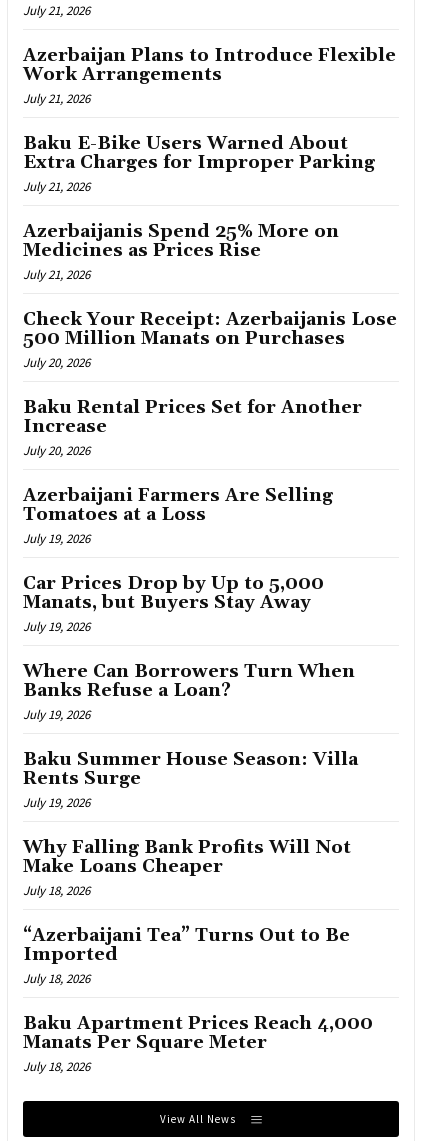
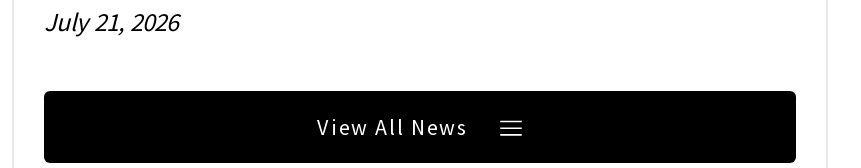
[23,44,397,1075] Azerbaijan Plans to Introduce Flexible | Work Arrangements | July 21, 2026 | Baku E-Bike Users Warned About | Extra Charges for Improper Parking | July 21, 2026 | Azerbaijanis Spend 25% More on | Medicines as Prices Rise | July 21, 2026 | Check Your Receipt: Azerbaijanis Lose | 500 Million Manats on Purchases | July 20, 2026 | Baku Rental Prices Set for Another | Increase | July 20, 2026 | Azerbaijani Farmers Are Selling | Tomatoes at a Loss | July 19, 2026 | Car Prices Drop by Up to 5,000 | Manats, but Buyers Stay Away | July 19, 2026 | Where Can Borrowers Turn When | Banks Refuse a Loan? | July 19, 2026 | Baku Summer House Season: Villa | Rents Surge | July 19, 2026 | Why Falling Bank Profits Will Not | Make Loans Cheaper | July 18, 2026 | “Azerbaijani Tea” Turns Out to Be | Imported | July 18, 2026 | Baku Apartment Prices Reach 4,000 | Manats Per Square Meter | July 18, 2026 -> none

